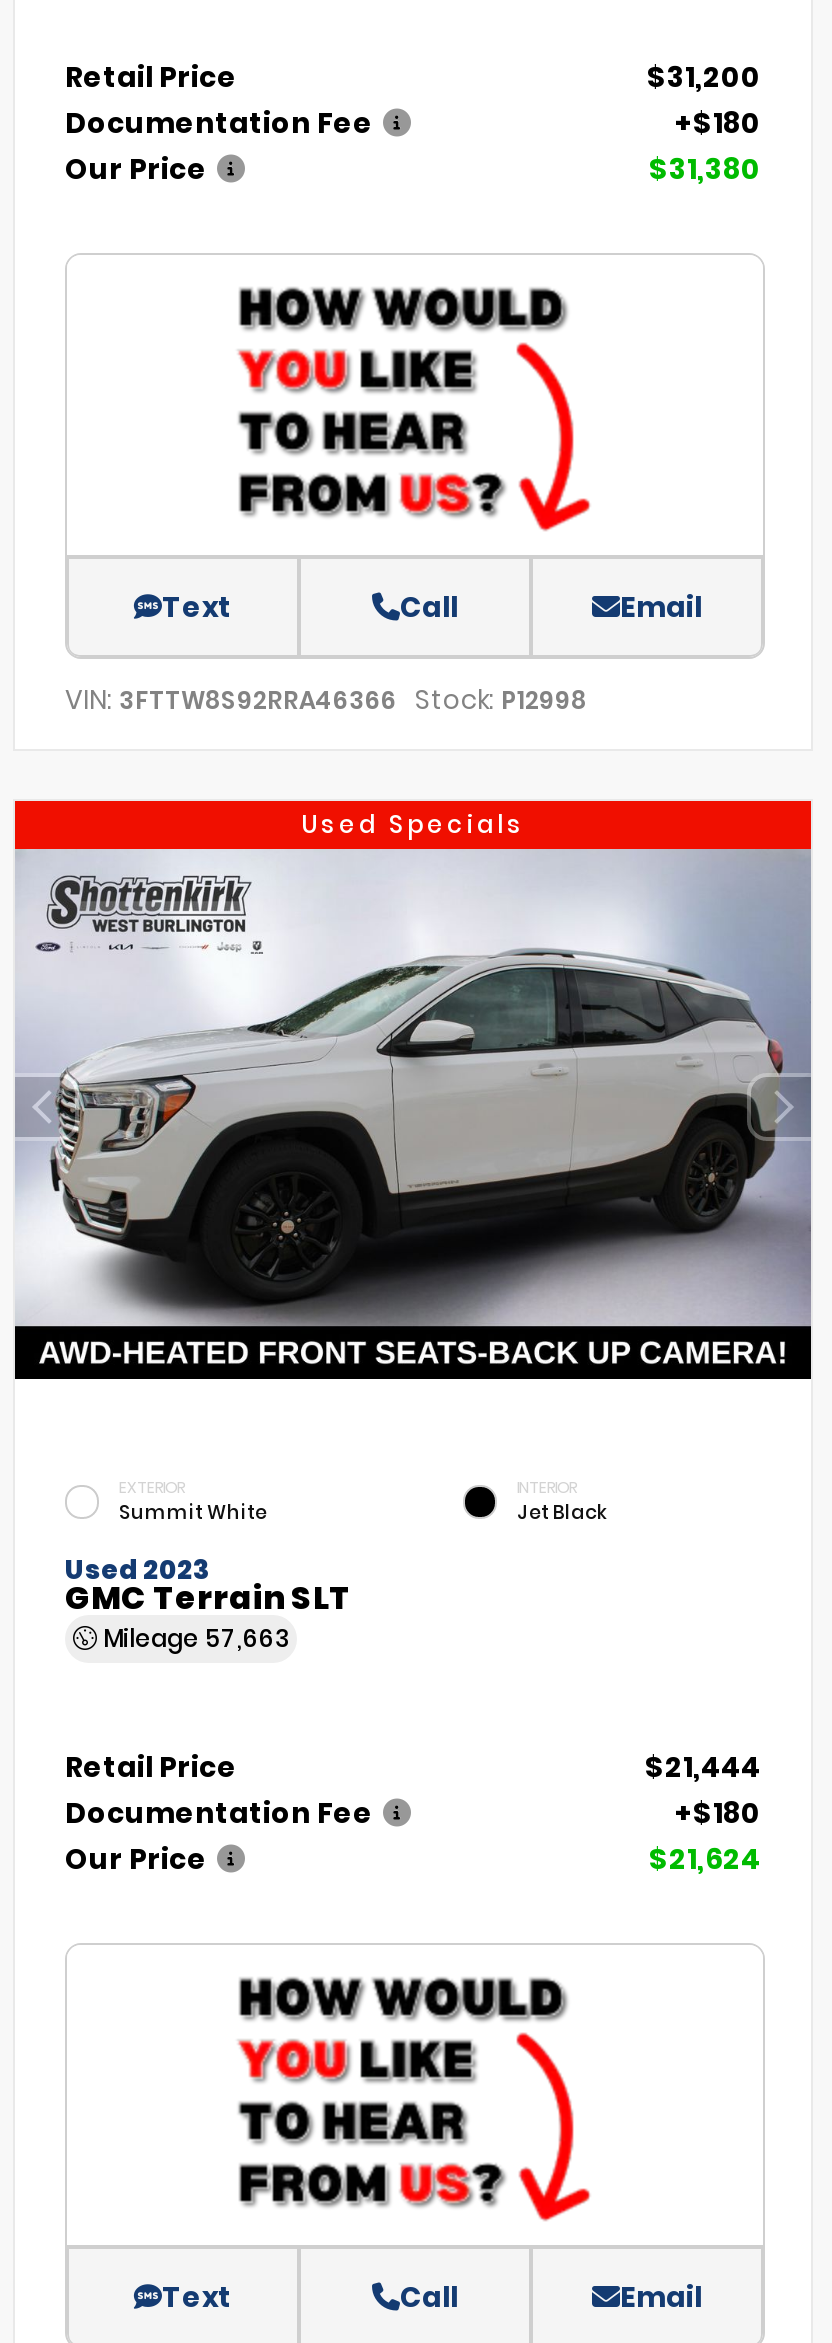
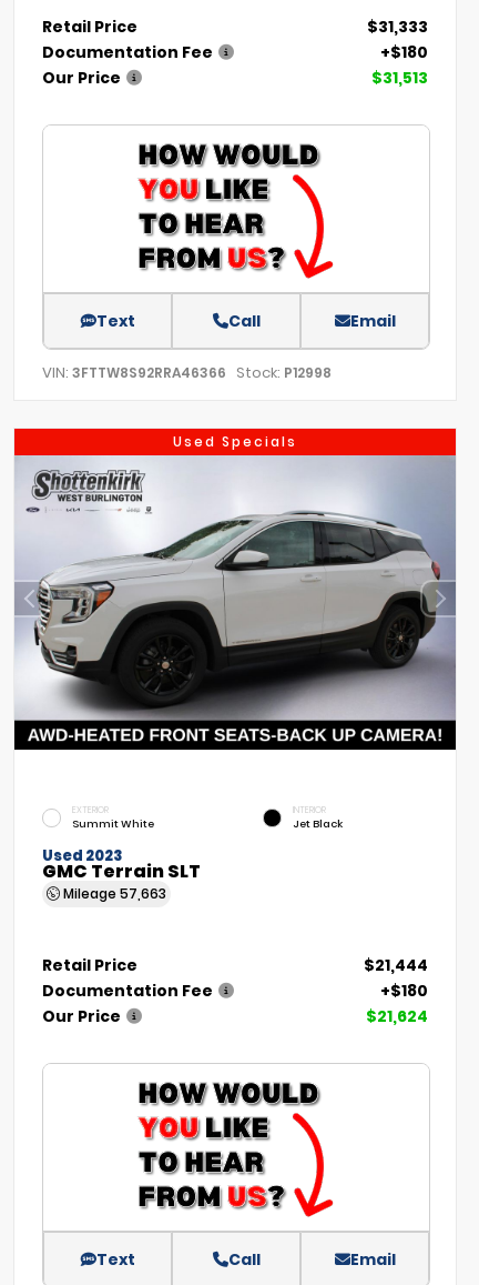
[647,56,761,96] $31,200 -> [367,15,428,37] $31,333
[649,148,761,188] $31,380 -> [371,66,428,88] $31,513

